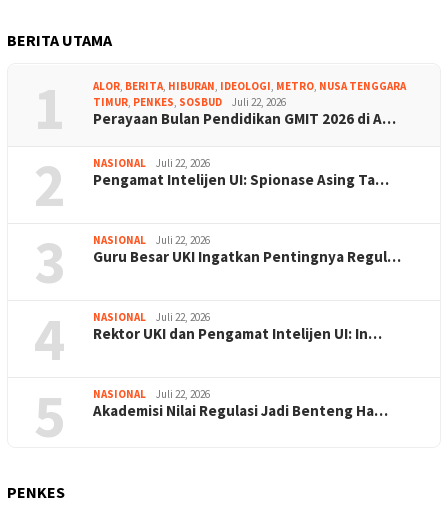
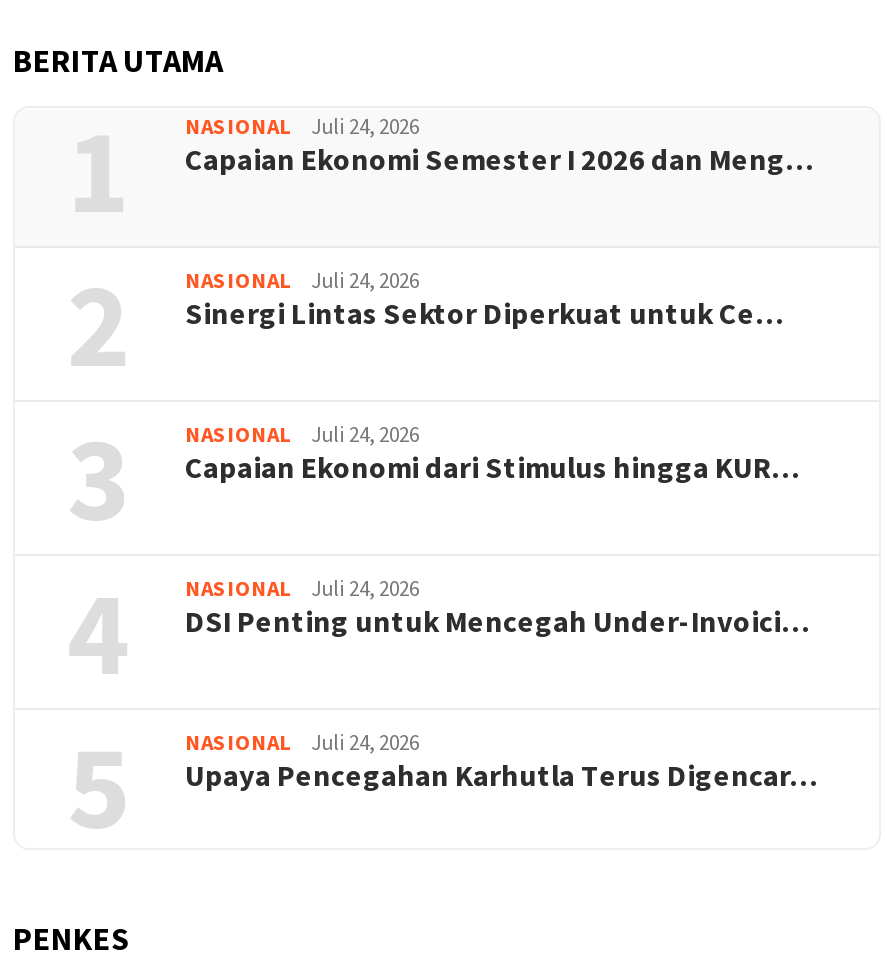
[93,79,406,128] ALOR, BERITA, HIBURAN, IDEOLOGI, METRO, NUSA TENGGARA | TIMUR, PENKES, SOSBUD | Juli 22, 2026 | Perayaan Bulan Pendidikan GMIT 2026 di A… -> [185,112,813,178] NASIONAL | Juli 24, 2026 | Capaian Ekonomi Semester I 2026 dan Meng…
[93,156,389,189] Juli 22, 2026 | Pengamat Intelijen UI: Spionase Asing Ta… -> [185,266,783,332] Juli 24, 2026 | Sinergi Lintas Sektor Diperkuat untuk Ce…
[93,233,401,266] Juli 22, 2026 | Guru Besar UKI Ingatkan Pentingnya Regul… -> [185,420,799,486] Juli 24, 2026 | Capaian Ekonomi dari Stimulus hingga KUR…
[93,310,382,343] Juli 22, 2026 | Rektor UKI dan Pengamat Intelijen UI: In… -> [185,574,809,640] Juli 24, 2026 | DSI Penting untuk Mencegah Under-Invoici…
[93,387,388,420] Juli 22, 2026 | Akademisi Nilai Regulasi Jadi Benteng Ha… -> [185,728,817,794] Juli 24, 2026 | Upaya Pencegahan Karhutla Terus Digencar…

